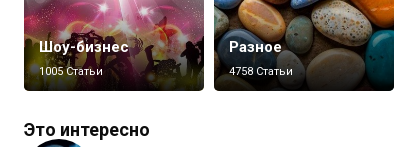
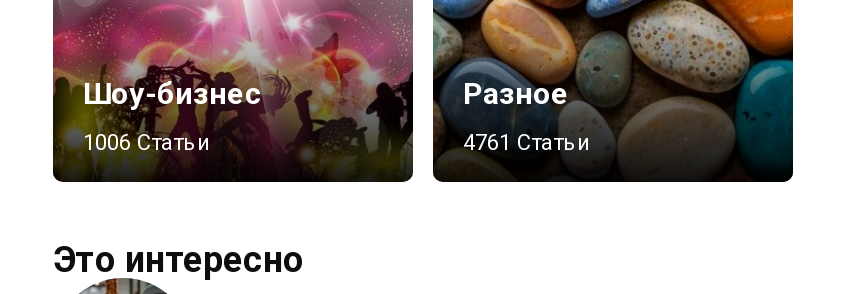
[39,65,103,78] 1005 Статьи -> [83,131,211,157] 1006 Статьи
[229,65,293,78] 4758 Статьи -> [463,131,591,157] 4761 Статьи

